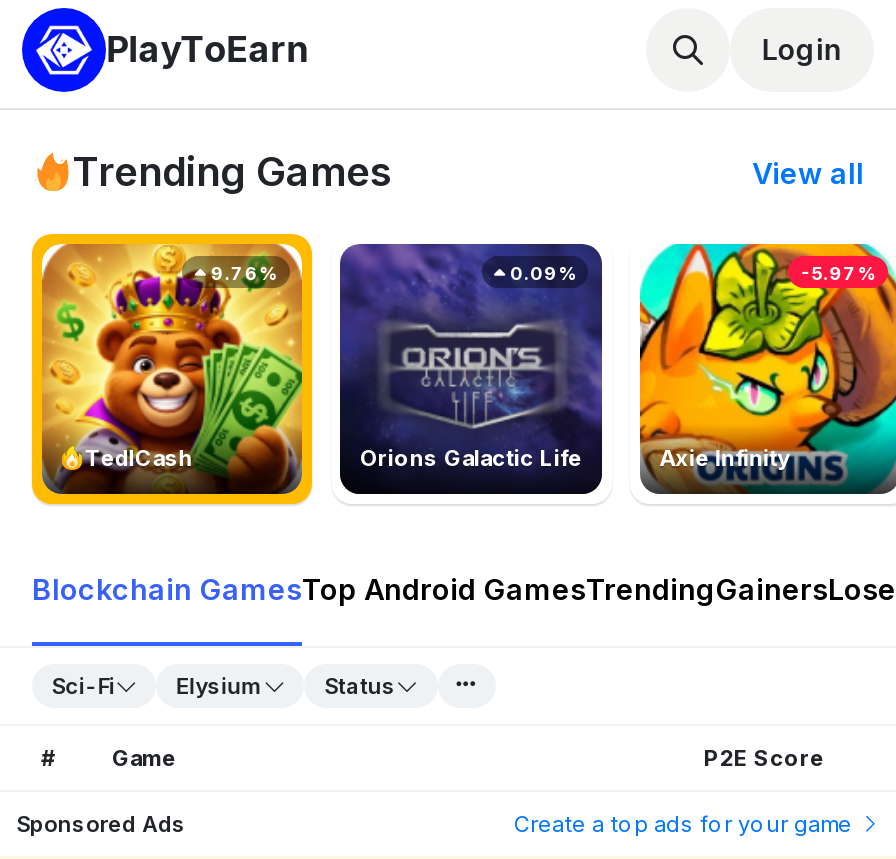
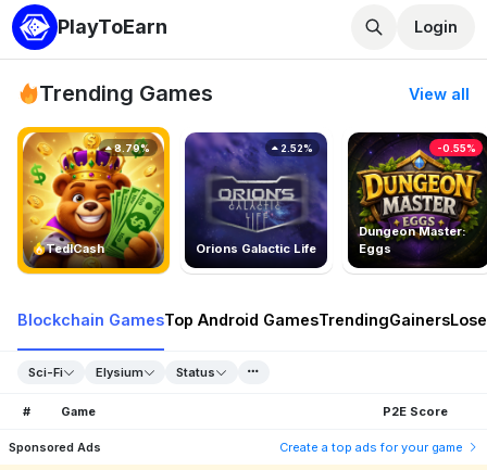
[638,242,890,494] [image] | Axie Infinity -> [347,131,484,268] [image] | Dungeon Master: | Eggs
[207,262,277,284] 9.76% -> [112,142,150,154] 8.79%
[506,262,576,284] 0.09% -> [278,142,313,154] 2.52%
[801,262,875,284] -5.97% -> [437,142,476,154] -0.55%

